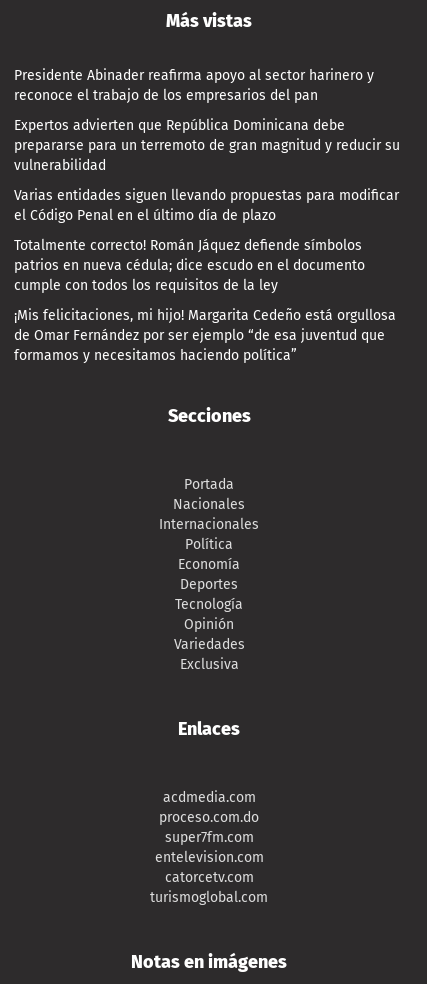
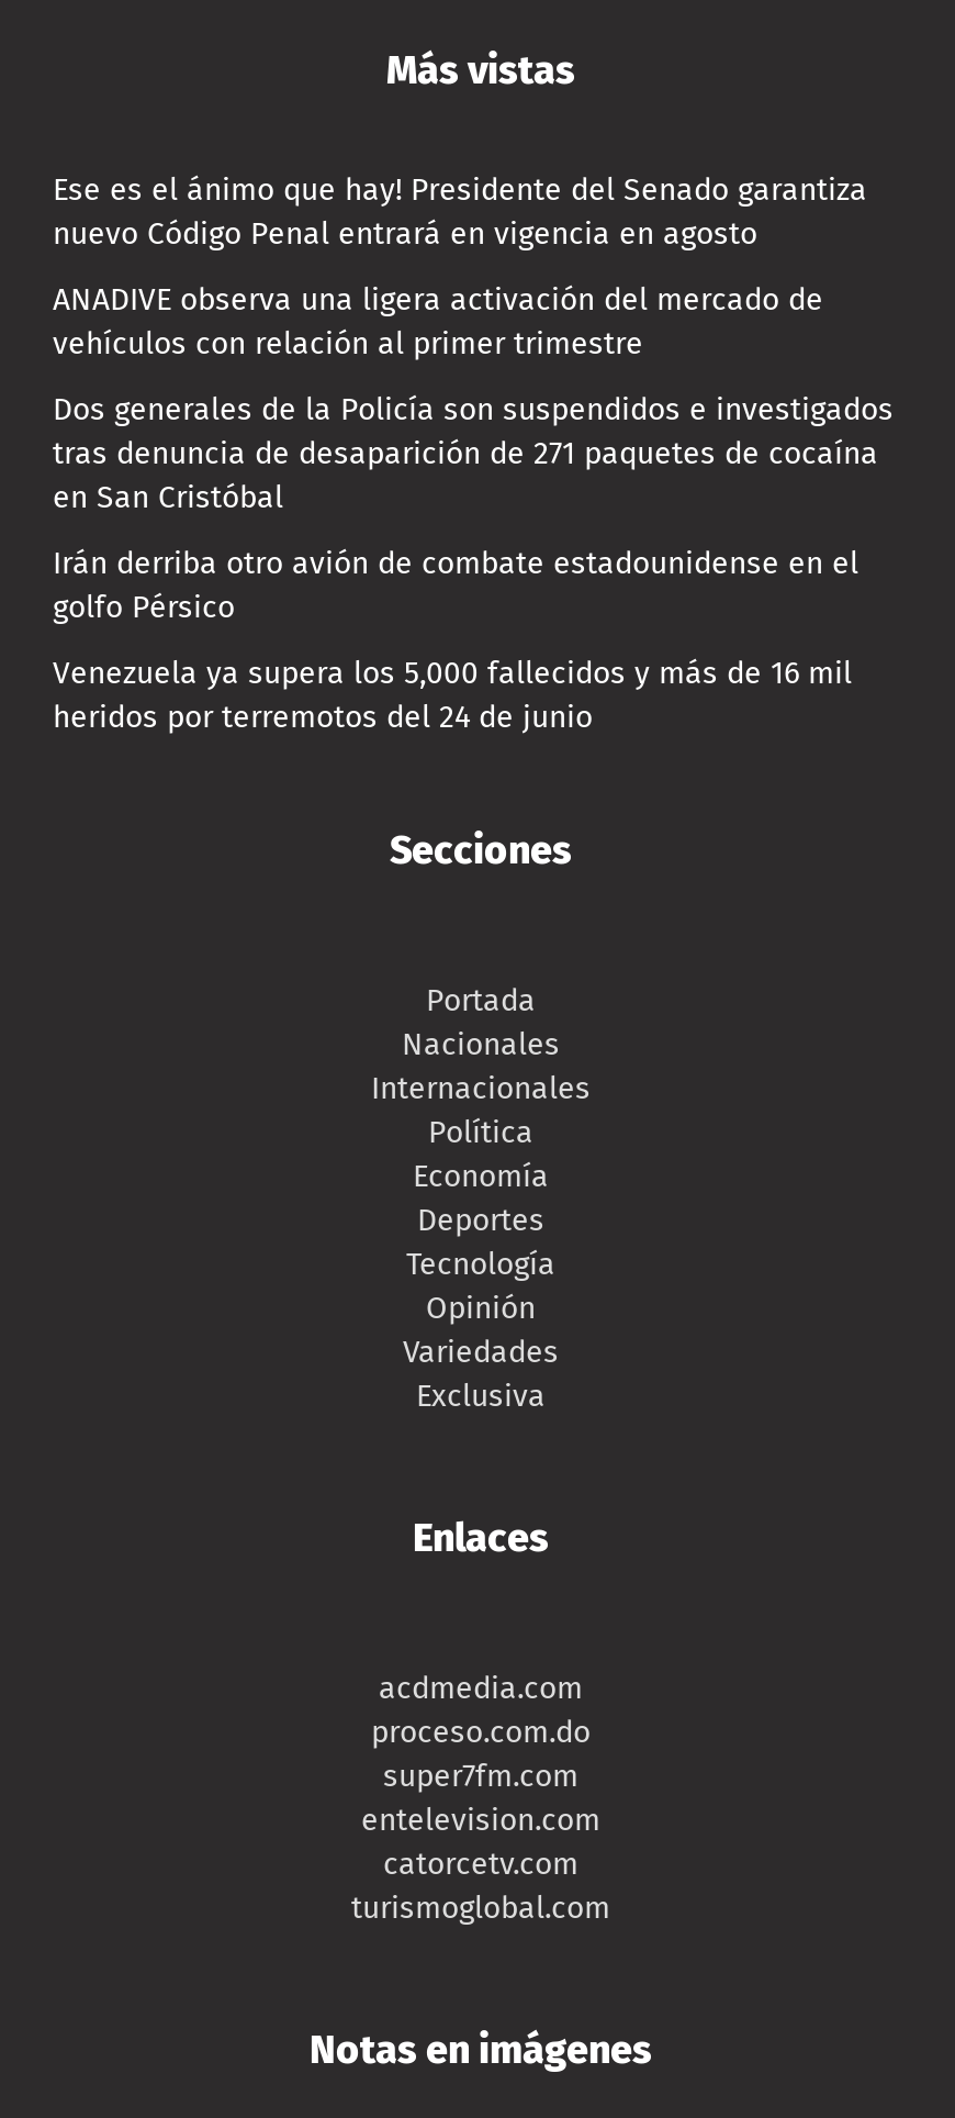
[14,67,374,104] Presidente Abinader reafirma apoyo al sector harinero y | reconoce el trabajo de los empresarios del pan -> [53,171,867,252] Ese es el ánimo que hay! Presidente del Senado garantiza | nuevo Código Penal entrará en vigencia en agosto
[14,117,400,174] Expertos advierten que República Dominicana debe | prepararse para un terremoto de gran magnitud y reducir su | vulnerabilidad -> [53,281,823,362] ANADIVE observa una ligera activación del mercado de | vehículos con relación al primer trimestre
[14,187,399,224] Varias entidades siguen llevando propuestas para modificar | el Código Penal en el último día de plazo -> [53,391,894,516] Dos generales de la Policía son suspendidos e investigados | tras denuncia de desaparición de 271 paquetes de cocaína | en San Cristóbal
[14,237,365,294] Totalmente correcto! Román Jáquez defiende símbolos | patrios en nueva cédula; dice escudo en el documento | cumple con todos los requisitos de la ley -> [53,545,858,626] Irán derriba otro avión de combate estadounidense en el | golfo Pérsico
[14,307,396,364] ¡Mis felicitaciones, mi hijo! Margarita Cedeño está orgullosa | de Omar Fernández por ser ejemplo “de esa juventud que | formamos y necesitamos haciendo política” -> [53,655,852,736] Venezuela ya supera los 5,000 fallecidos y más de 16 mil | heridos por terremotos del 24 de junio

